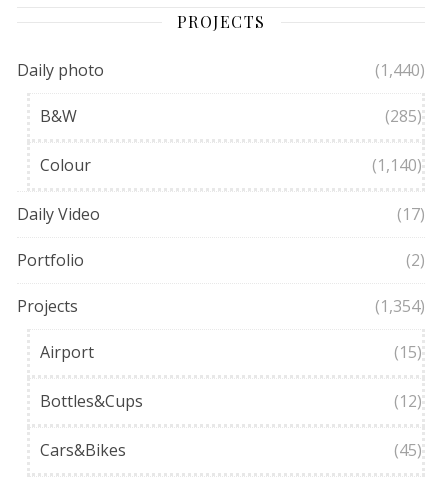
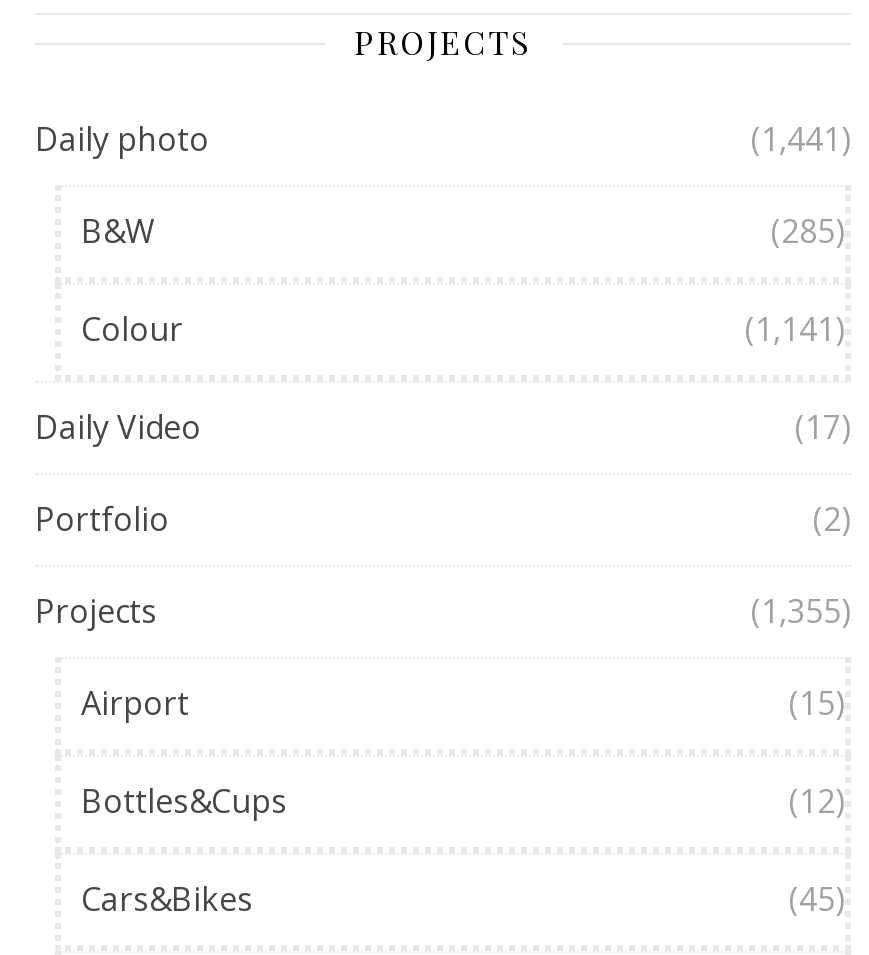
[375,58,425,80] (1,440) -> [751,118,851,162] (1,441)
[372,153,422,175] (1,140) -> [745,308,845,352] (1,141)
[375,294,425,316] (1,354) -> [751,590,851,634] (1,355)

